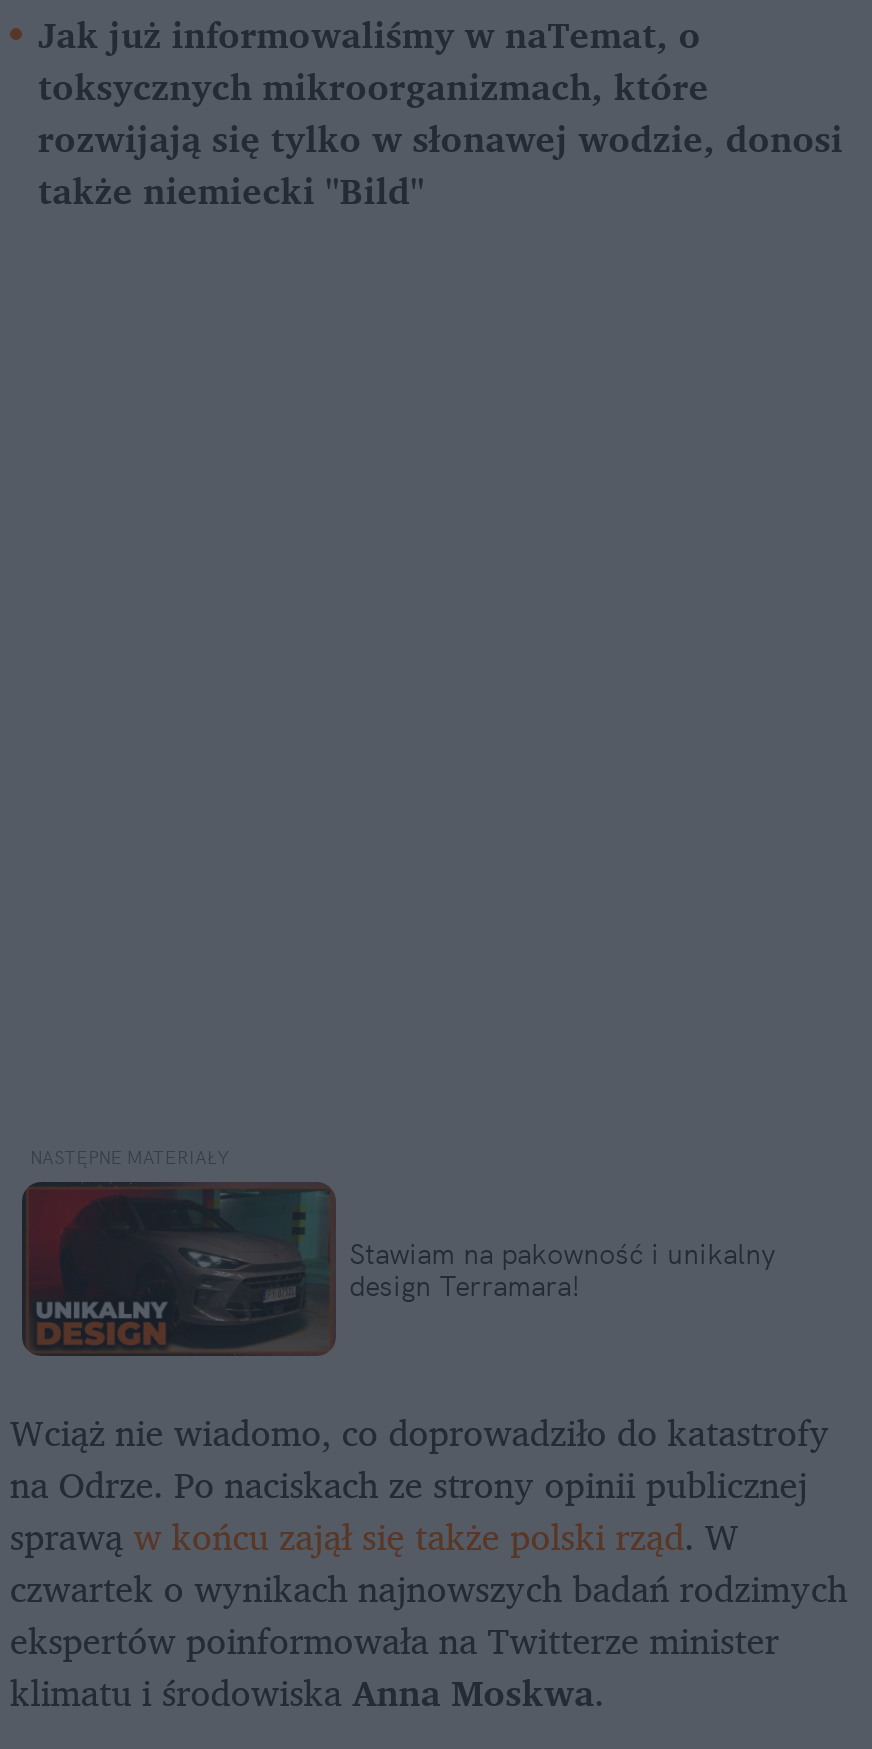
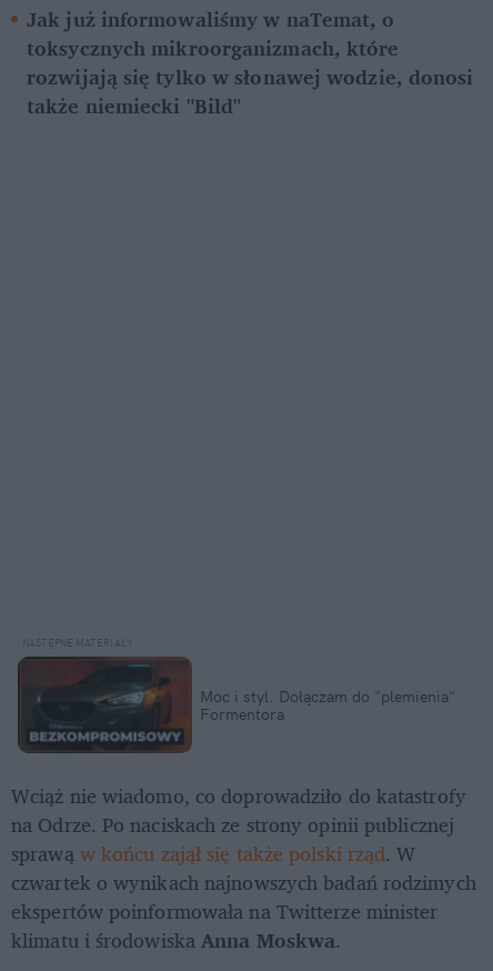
[28,1190,775,1352] [image] | Stawiam na pakowność i unikalny | design Terramara! -> [22,661,455,751] [image] | Moc i styl. Dołączam do "plemienia" | Formentora

